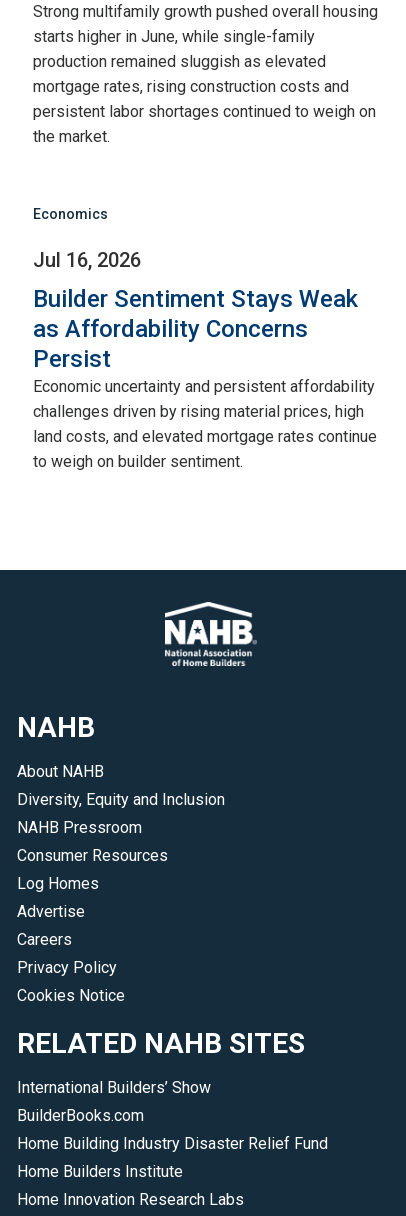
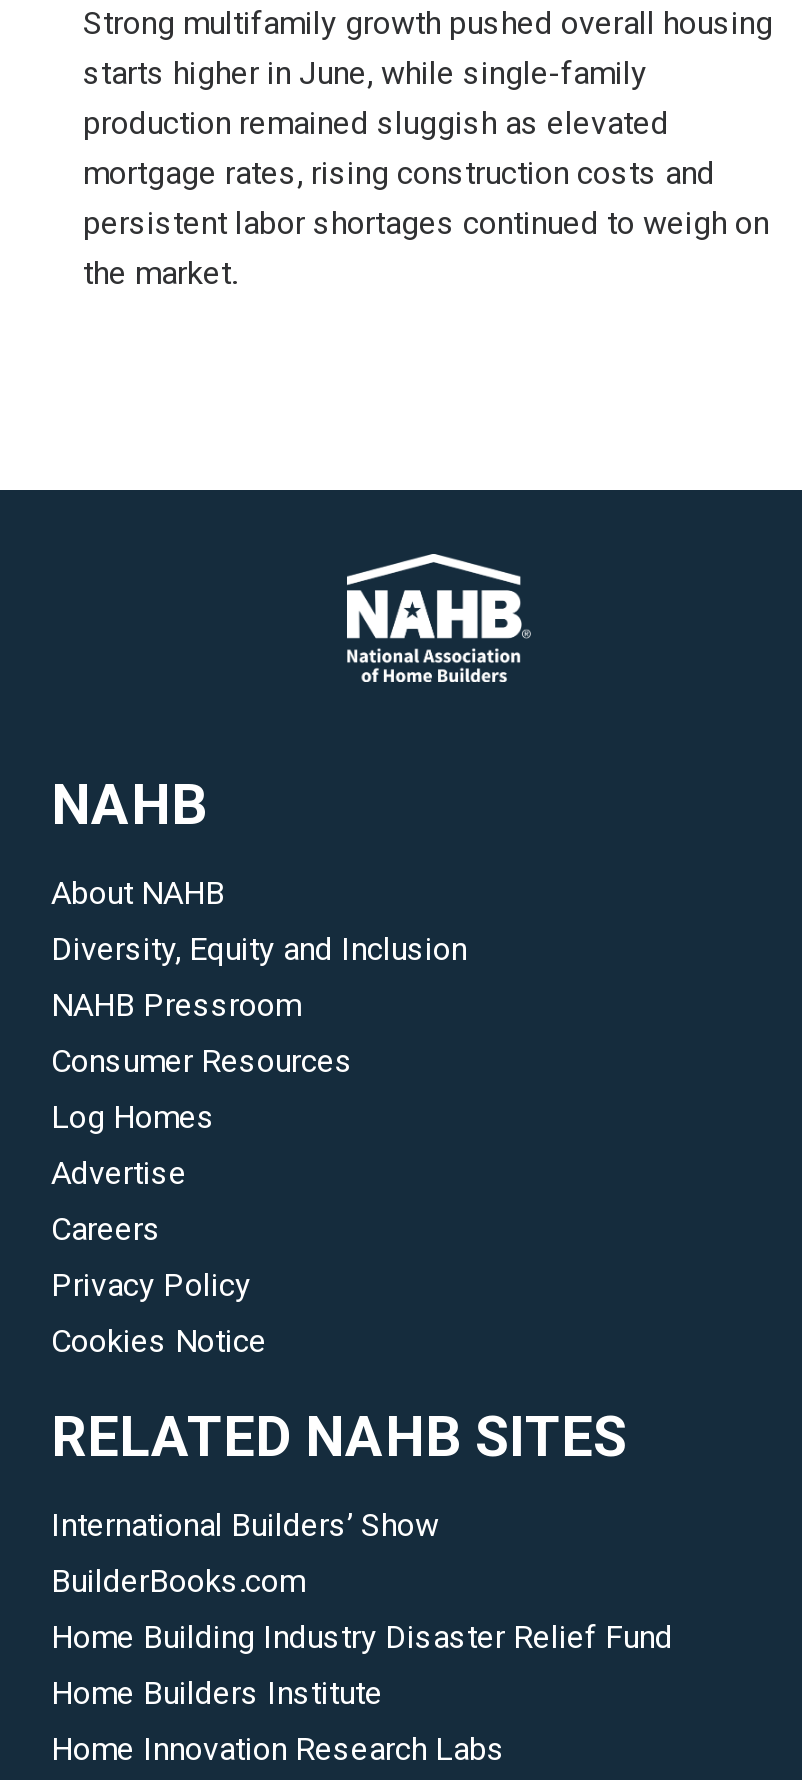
[33,206,377,471] Economics | Jul 16, 2026 | Builder Sentiment Stays Weak | as Affordability Concerns | Persist | Economic uncertainty and persistent affordability | challenges driven by rising material prices, high | land costs, and elevated mortgage rates continue | to weigh on builder sentiment. -> none

